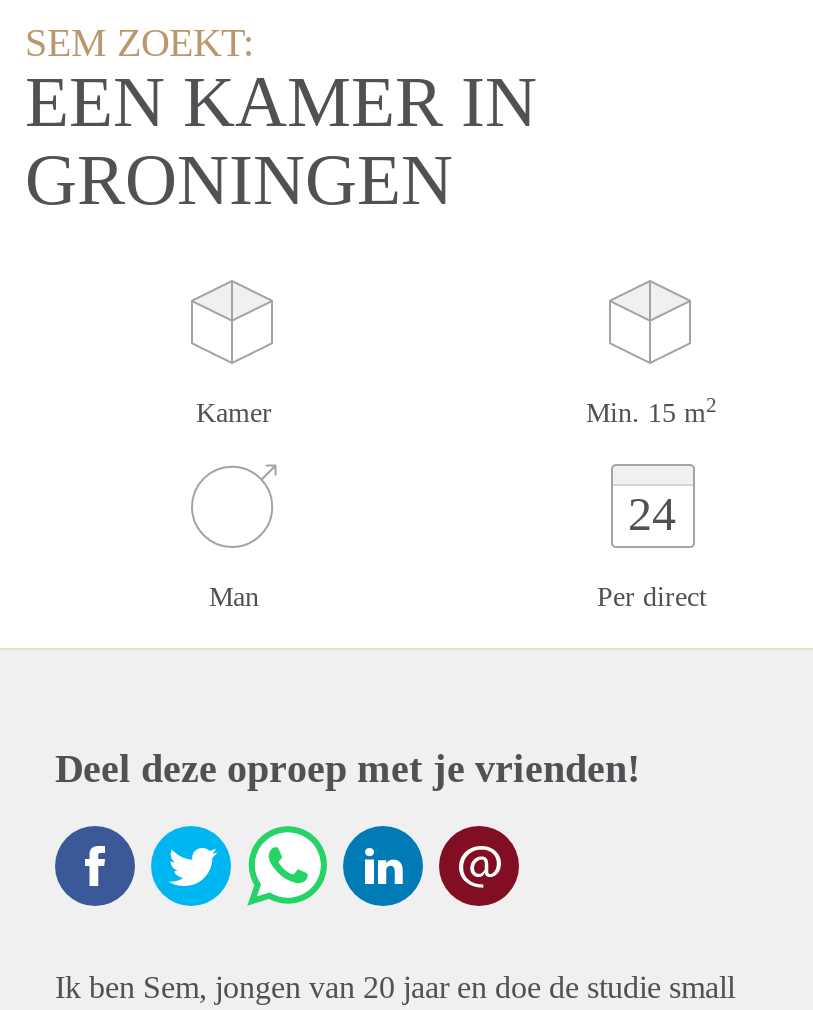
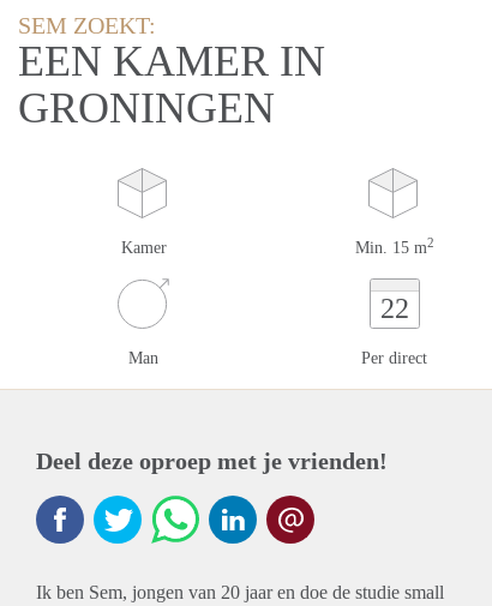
[628,488,676,540] 24 -> [380,293,409,324] 22

